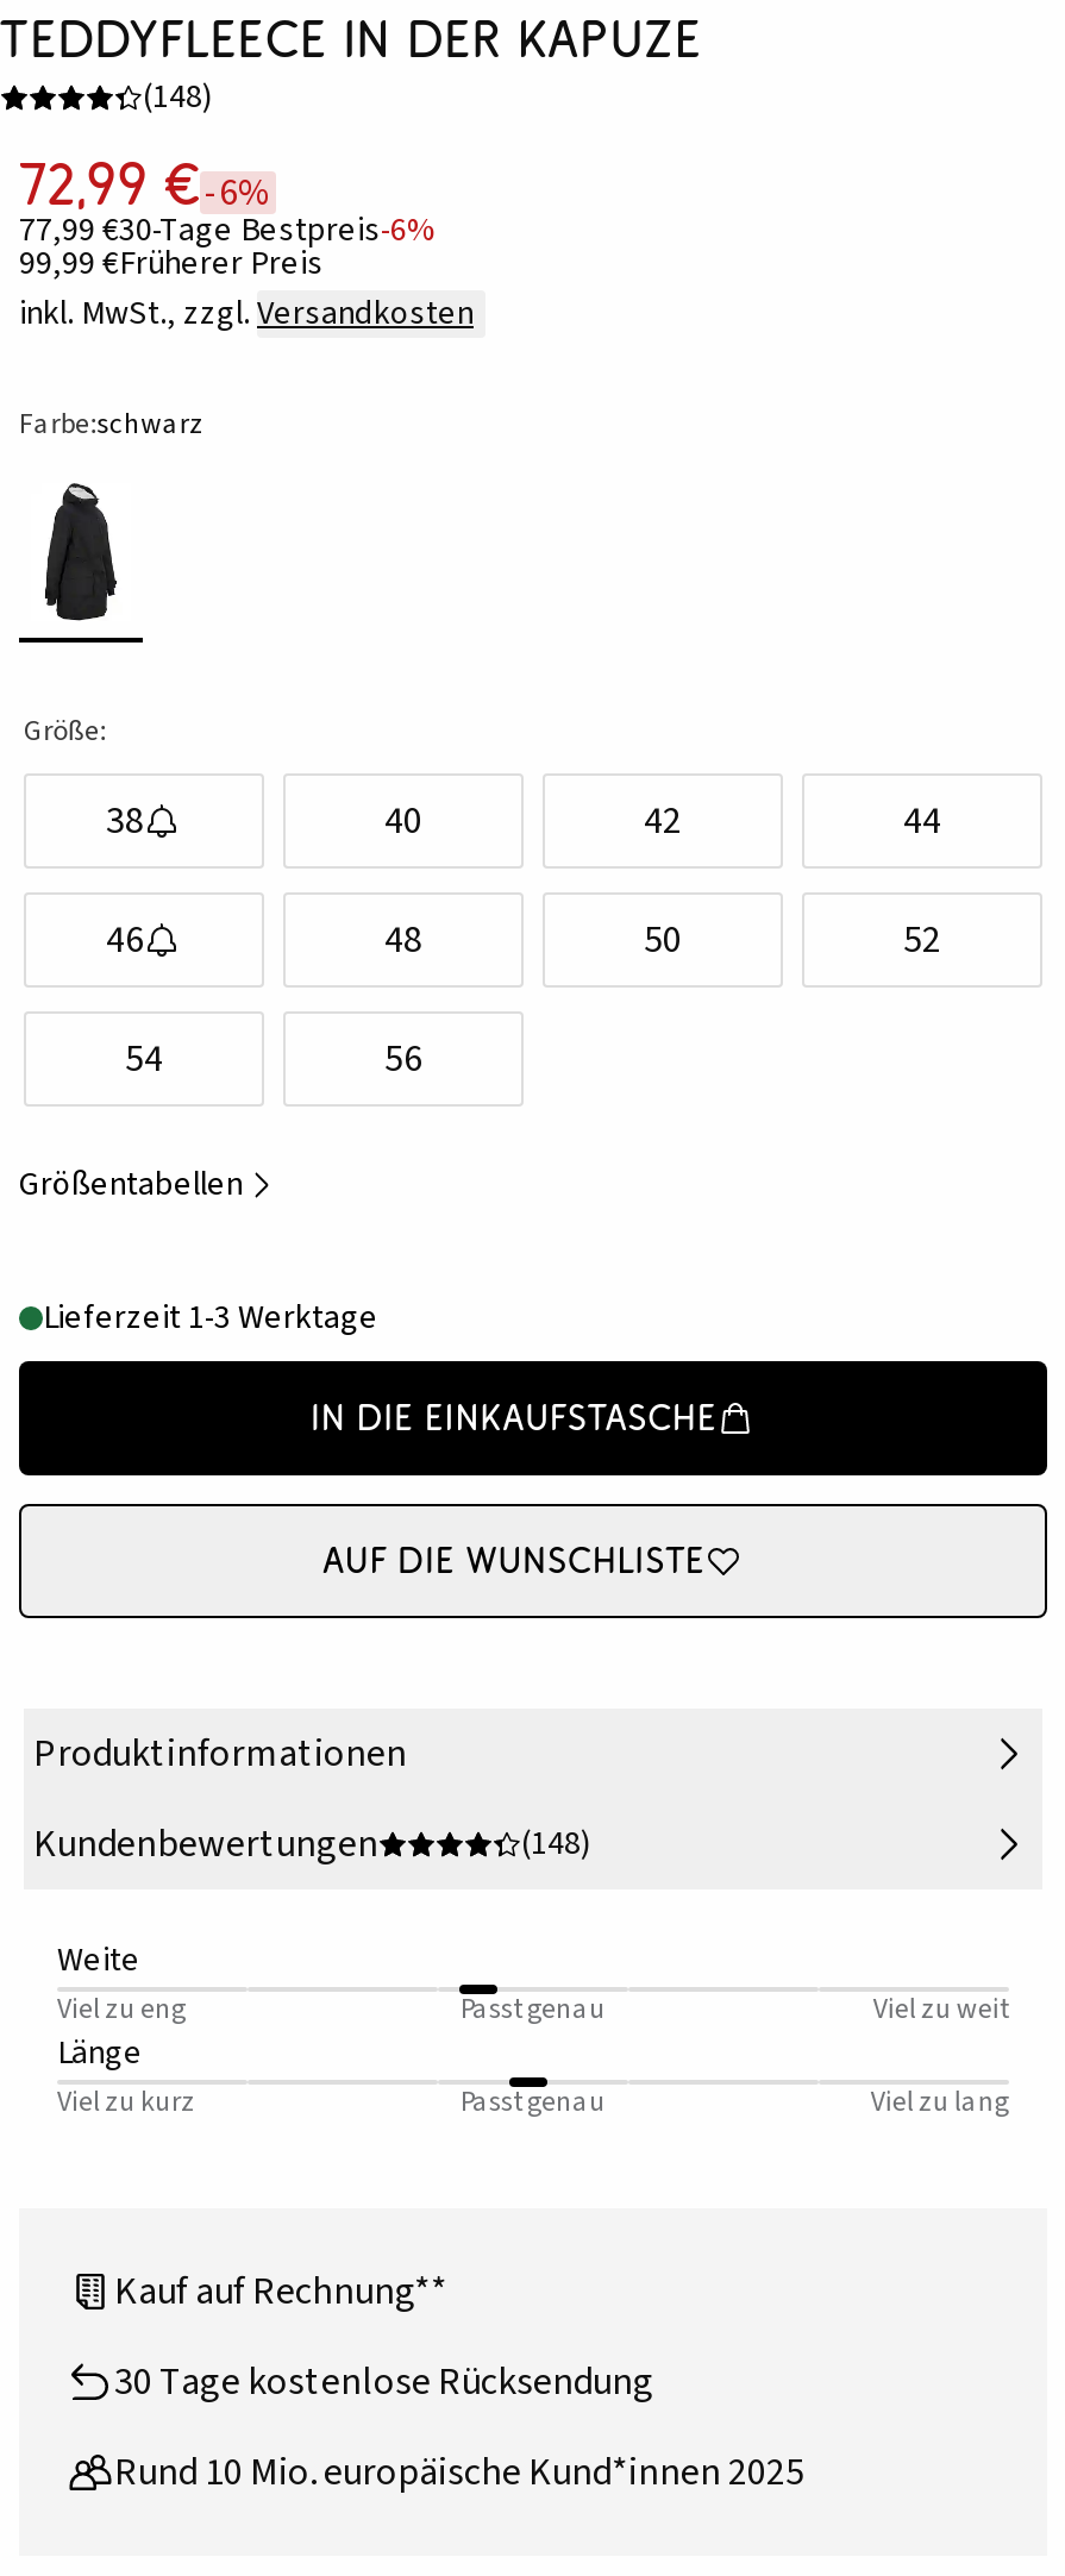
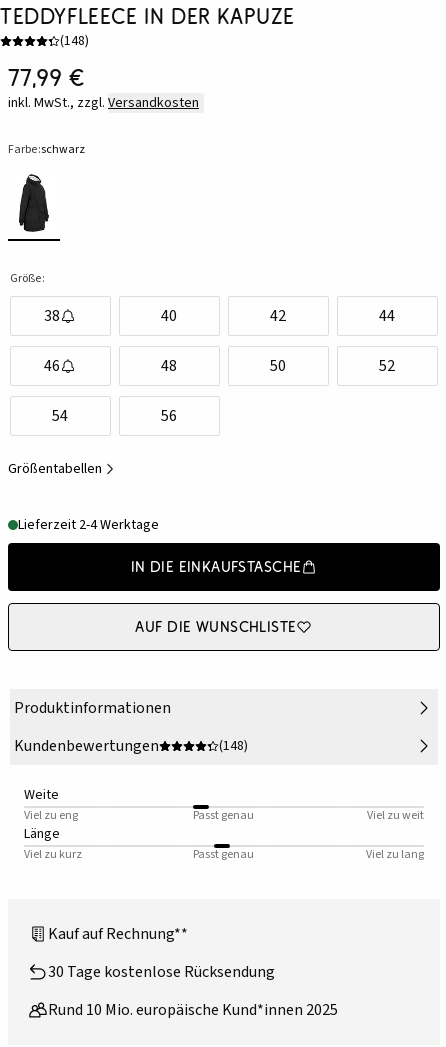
[19,150,438,288] 72,99 € -6% | 77,99 €30-Tage Bestpreis-6% | 99,99 €Früherer Preis -> [8,63,84,92] 77,99 €
[43,1295,378,1343] Lieferzeit 1-3 Werktage -> [18,515,159,535] Lieferzeit 2-4 Werktage

